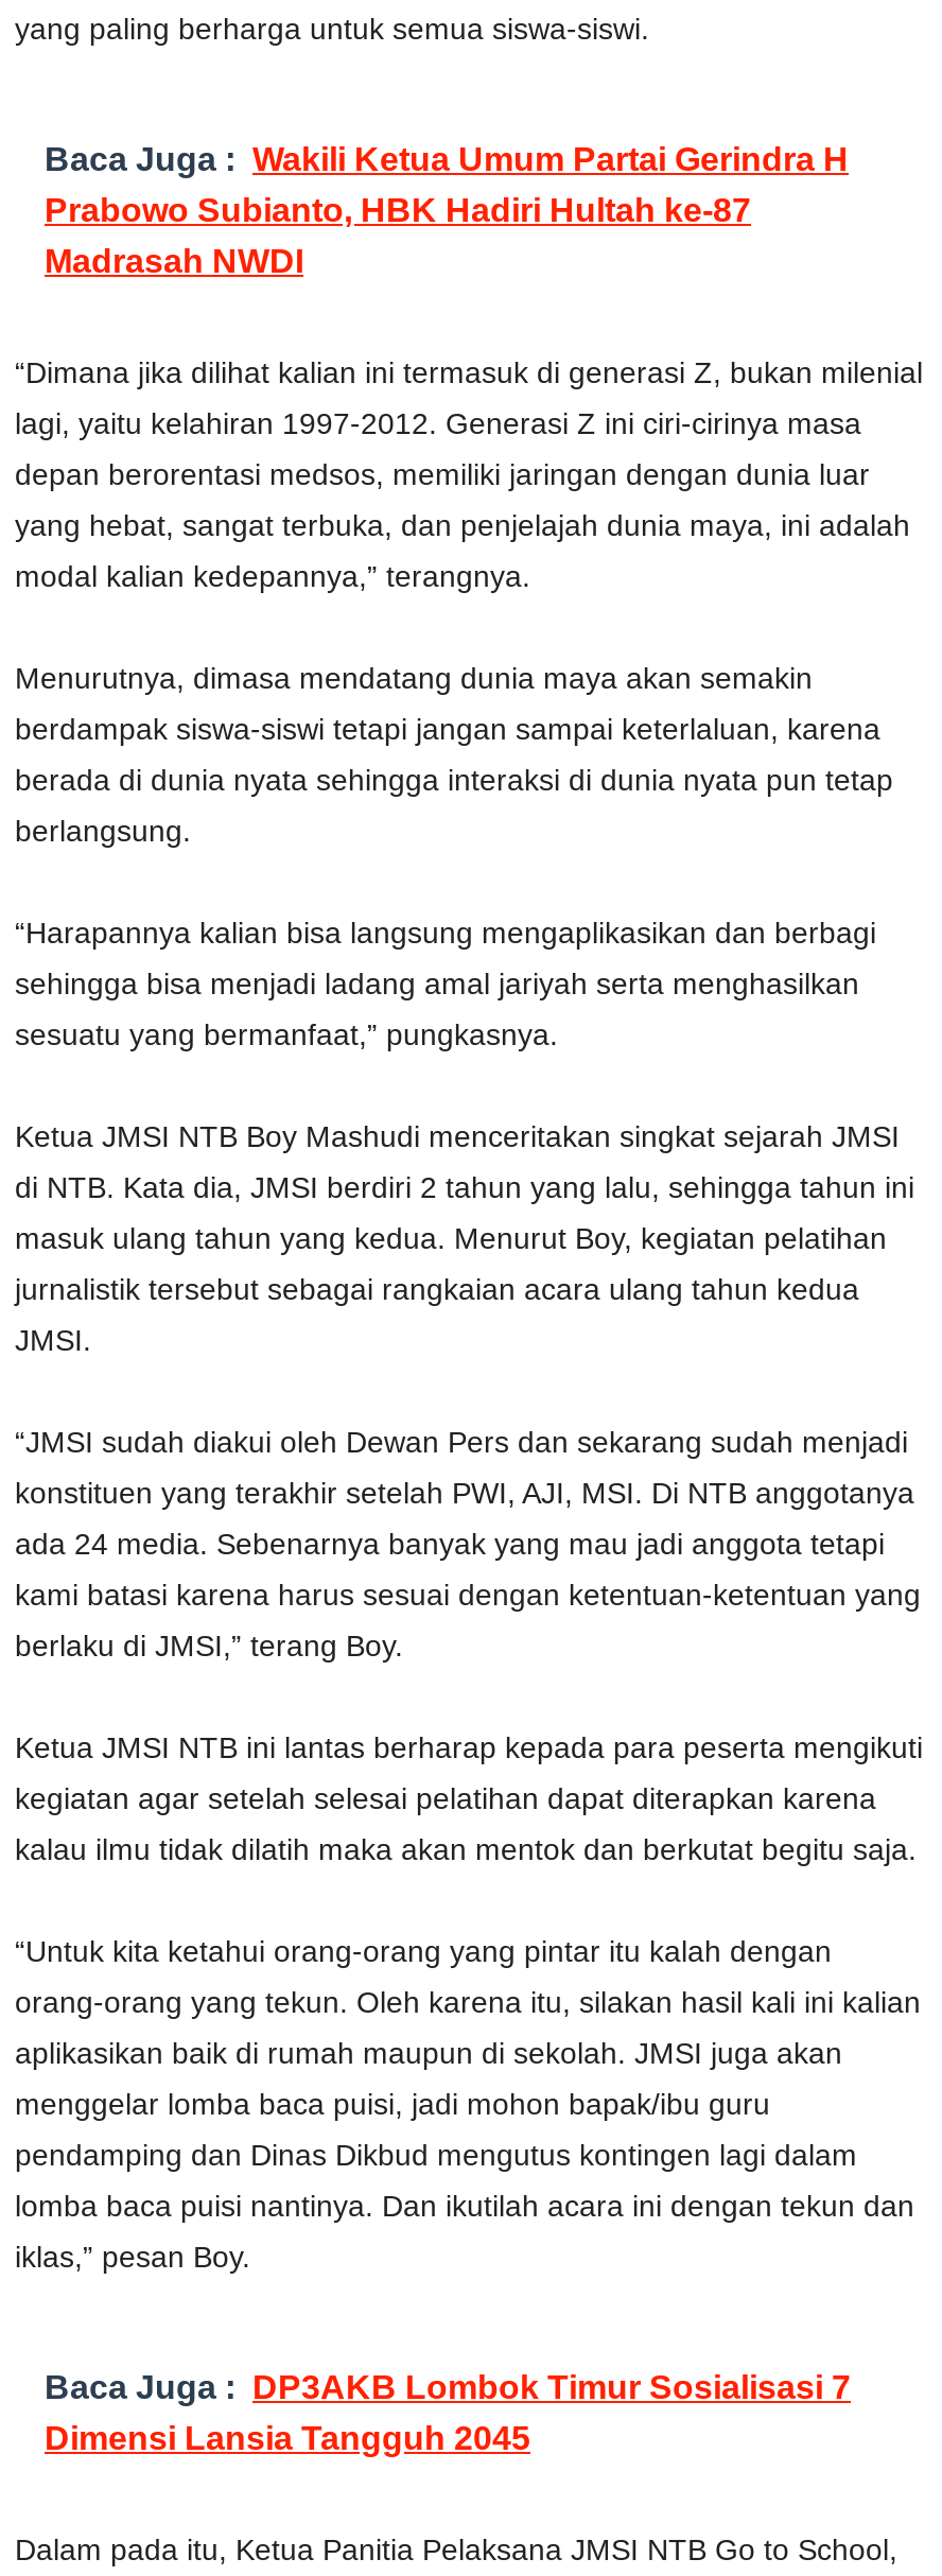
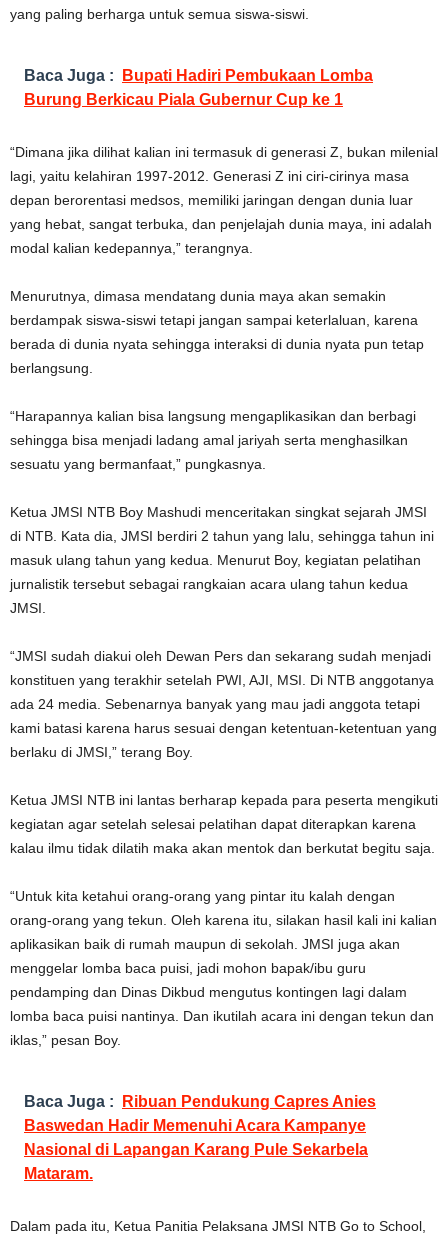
[45,141,849,279] Baca Juga : Wakili Ketua Umum Partai Gerindra H | Prabowo Subianto, HBK Hadiri Hultah ke-87 | Madrasah NWDI -> [24,67,373,108] Baca Juga : Bupati Hadiri Pembukaan Lomba | Burung Berkicau Piala Gubernur Cup ke 1
moved [15,355,923,2273] -> [10,144,438,1048]: “Dimana jika dilihat kalian ini termasuk di generasi Z, bukan milenial | lagi, yaitu kelahiran 1997-2012. Generasi Z ini ciri-cirinya masa | depan berorentasi medsos, memiliki jaringan dengan dunia luar | ... | lomba baca puisi nantinya. Dan ikutilah acara ini dengan tekun dan | iklas,” pesan Boy.
[45,2369,851,2456] Baca Juga : DP3AKB Lombok Timur Sosialisasi 7 | Dimensi Lansia Tangguh 2045 -> [24,1093,376,1182] Baca Juga : Ribuan Pendukung Capres Anies | Baswedan Hadir Memenuhi Acara Kampanye | Nasional di Lapangan Karang Pule Sekarbela | Mataram.

